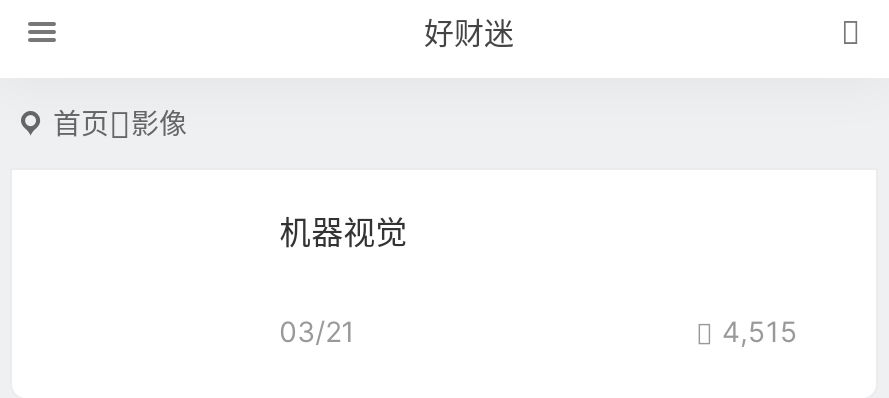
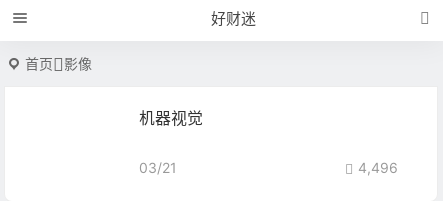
[722,314,798,348] 4,515 -> [358,159,398,176] 4,496

